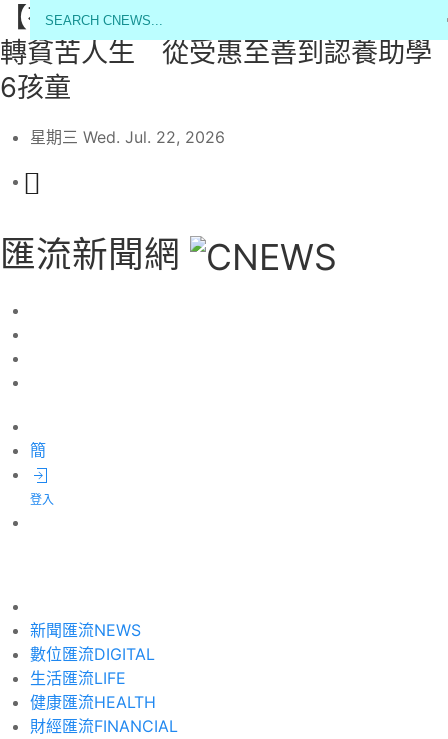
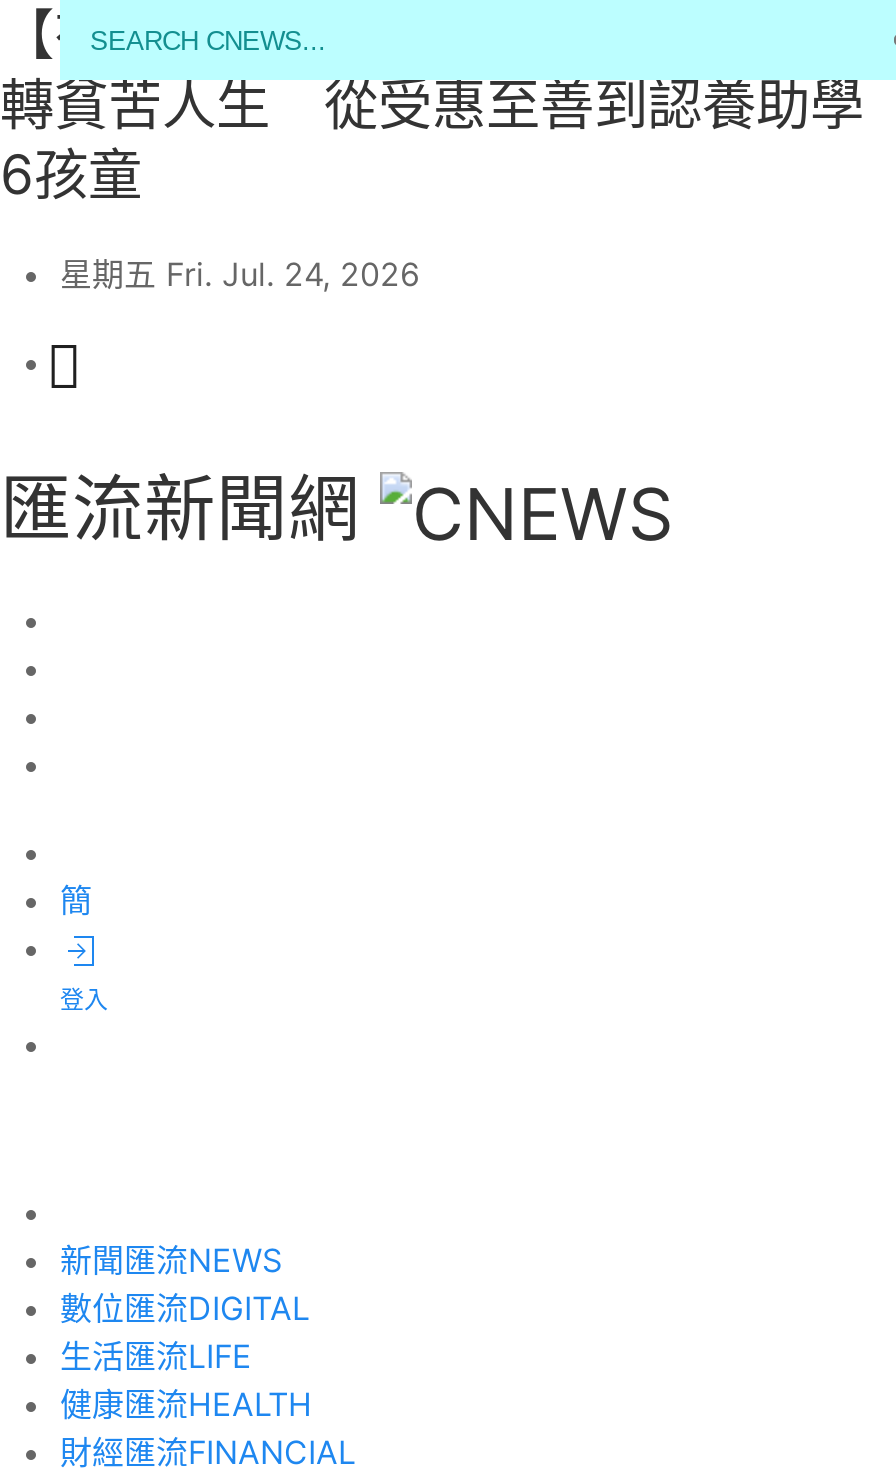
[30,127,225,147] 星期三 Wed. Jul. 22, 2026 -> [60,254,420,294] 星期五 Fri. Jul. 24, 2026

